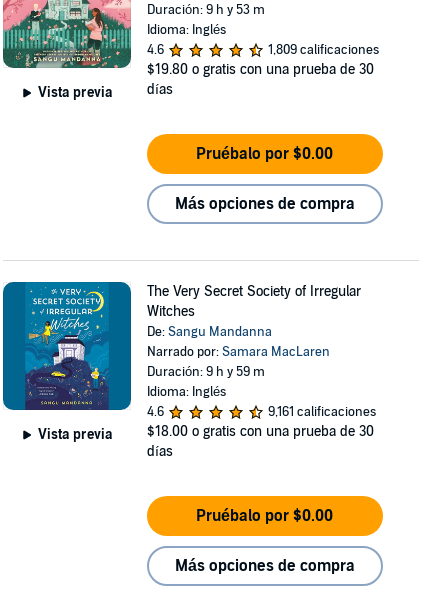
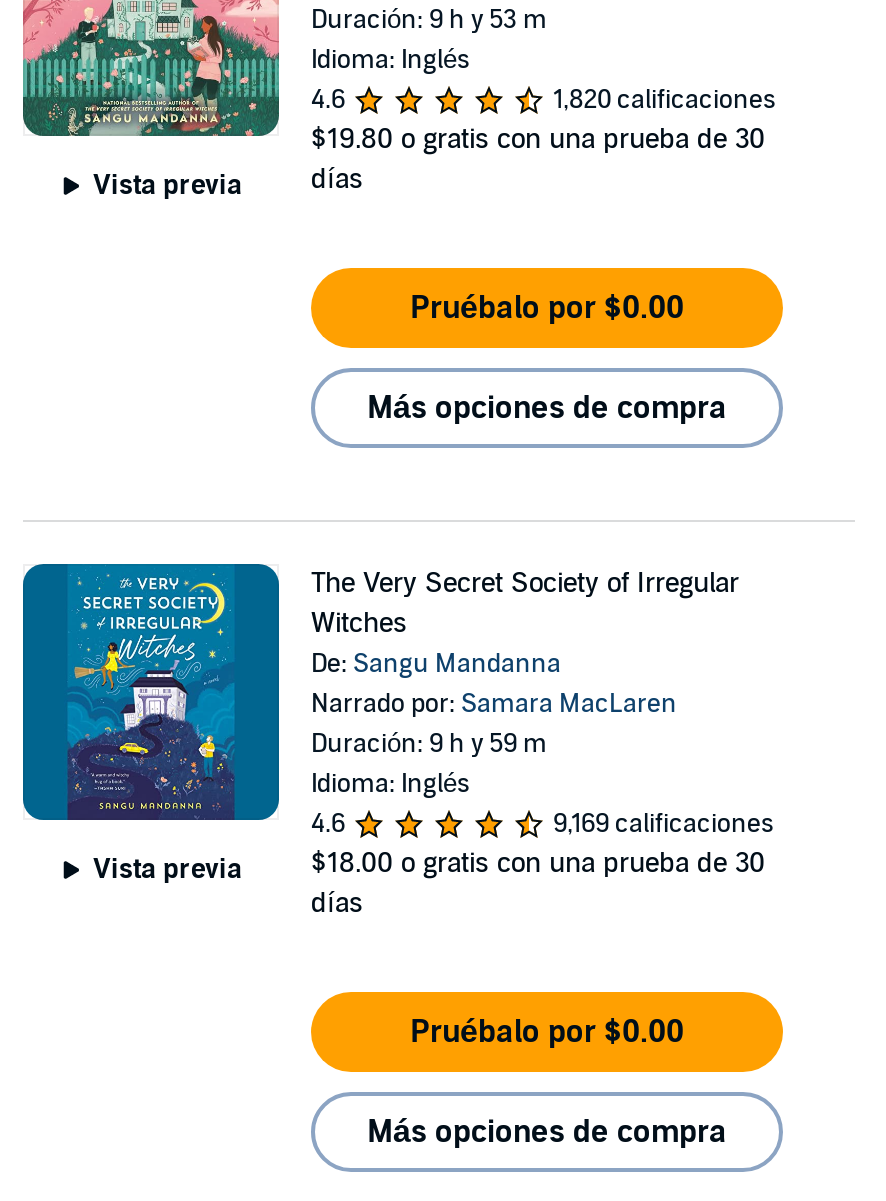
[268,42,379,58] 1,809 calificaciones -> [553,84,775,116] 1,820 calificaciones
[268,404,376,420] 9,161 calificaciones -> [553,808,773,840] 9,169 calificaciones

